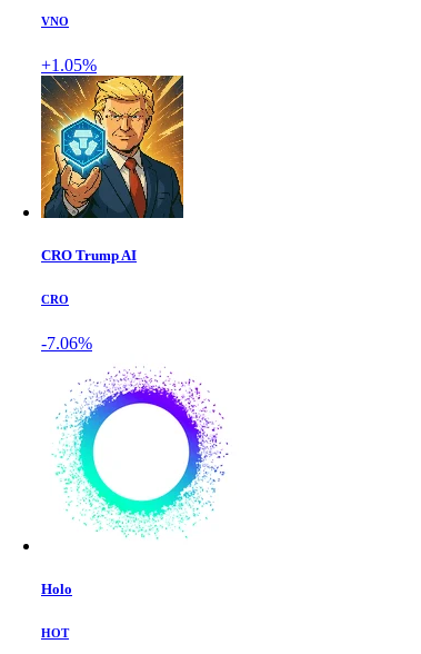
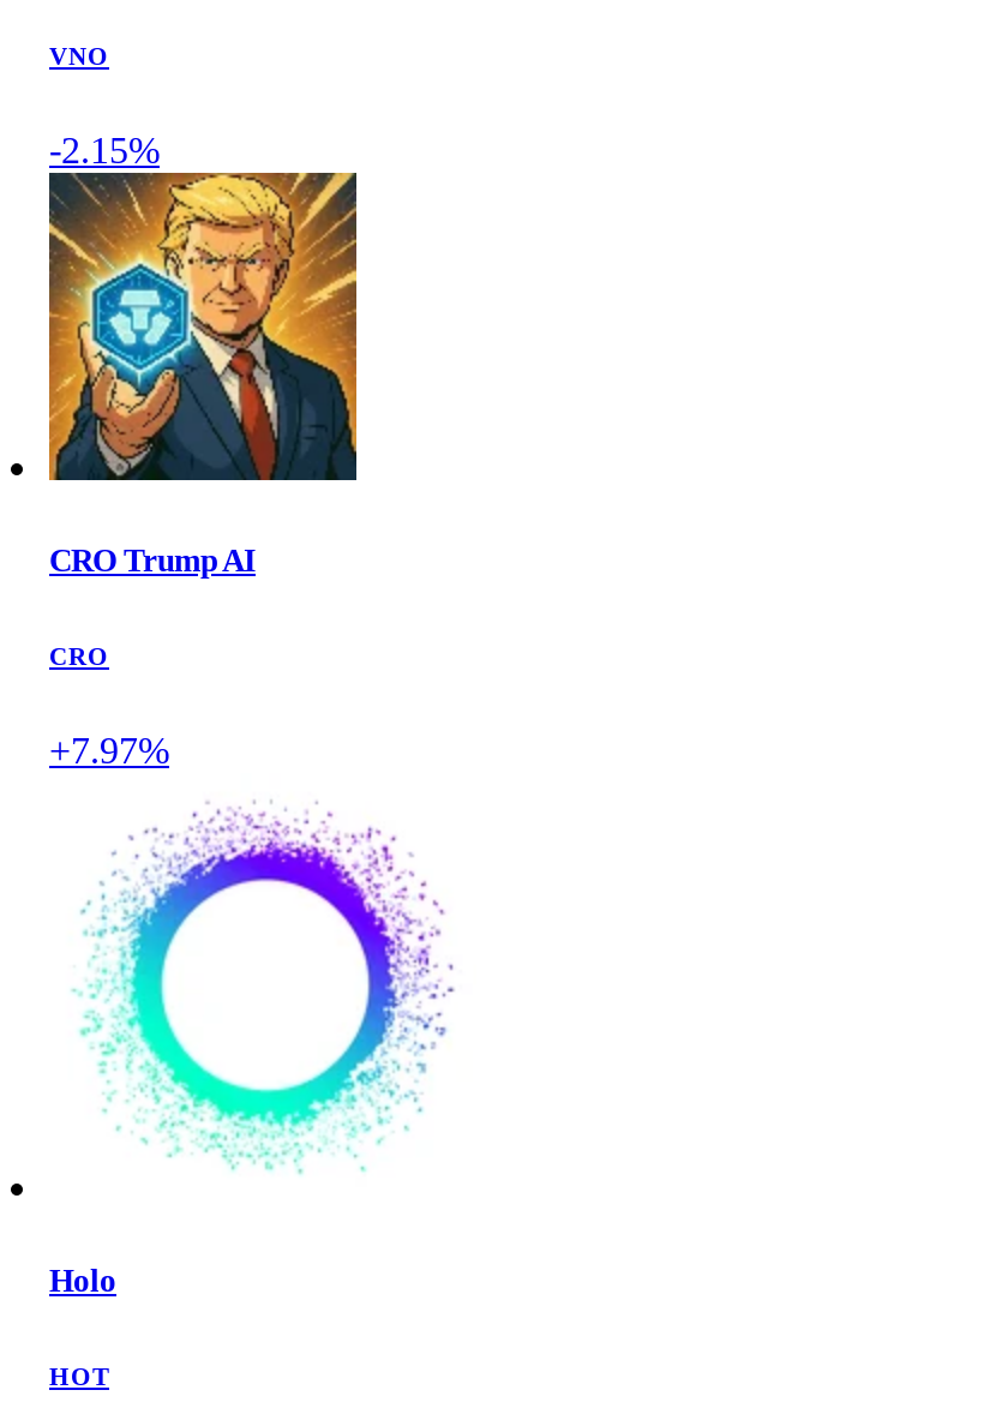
[41,56,97,74] +1.05% -> [49,129,160,170] -2.15%
[41,334,92,353] -7.06% -> [49,730,169,771] +7.97%

